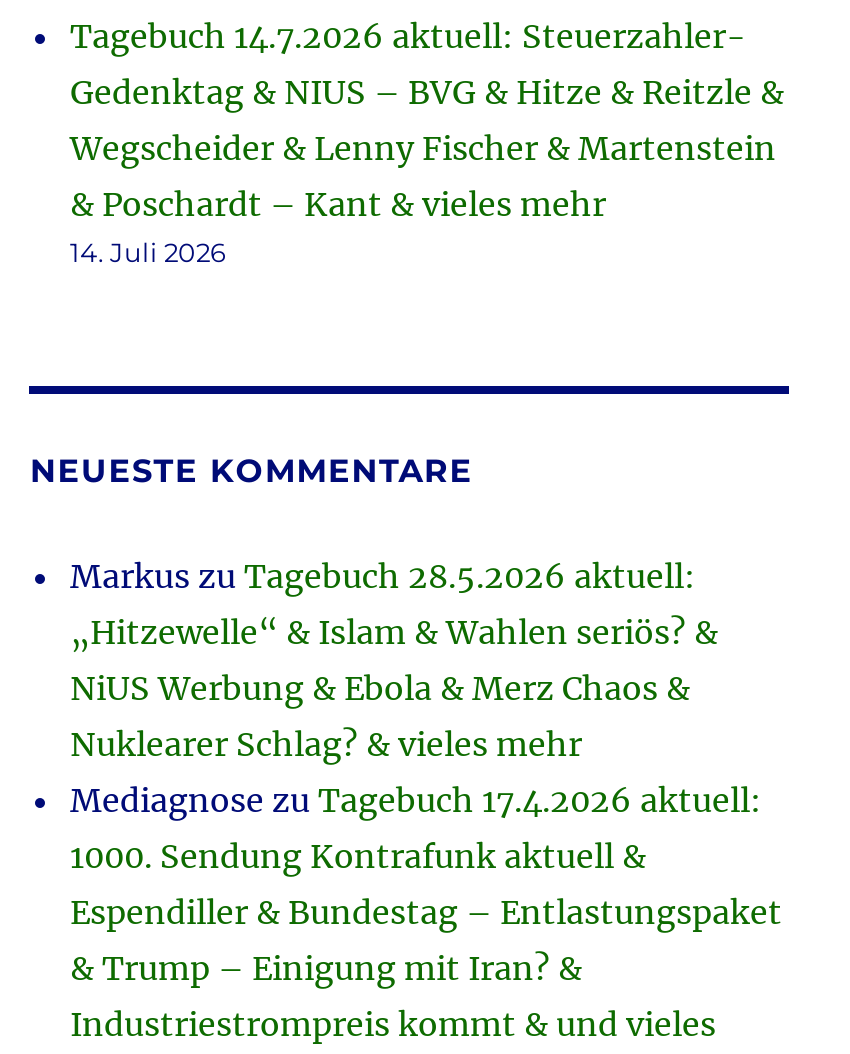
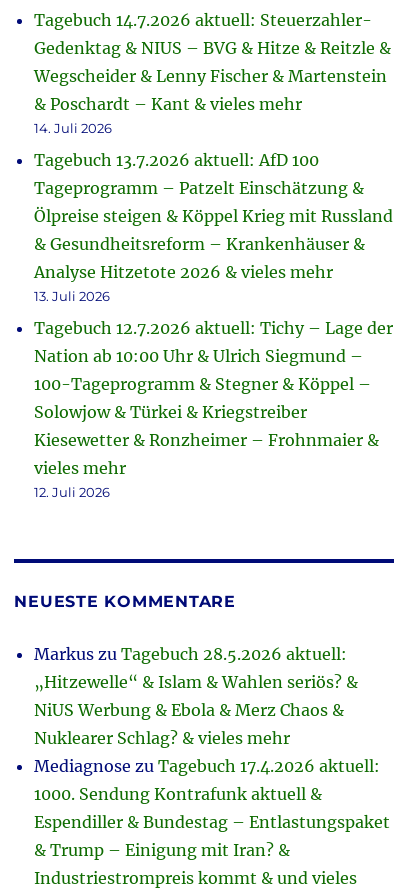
none -> [34,150,393,500] Tagebuch 13.7.2026 aktuell: AfD 100 | Tageprogramm – Patzelt Einschätzung & | Ölpreise steigen & Köppel Krieg mit Russland | & Gesundheitsreform – Krankenhäuser & | Analyse Hitzetote 2026 & vieles mehr | 13. Juli 2026 | Tagebuch 12.7.2026 aktuell: Tichy – Lage der | Nation ab 10:00 Uhr & Ulrich Siegmund – | 100-Tageprogramm & Stegner & Köppel – | Solowjow & Türkei & Kriegstreiber | Kiesewetter & Ronzheimer – Frohnmaier & | vieles mehr | 12. Juli 2026

